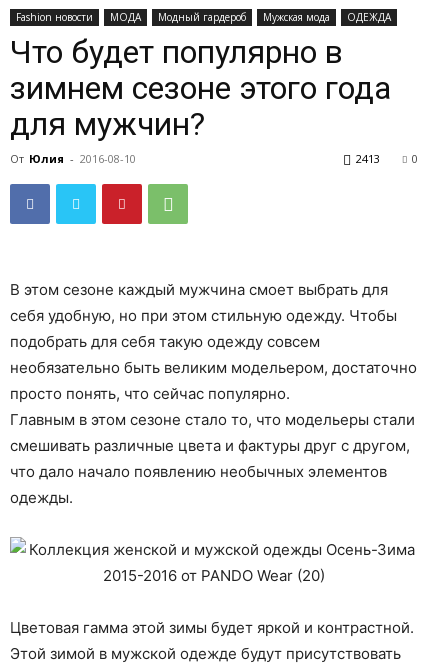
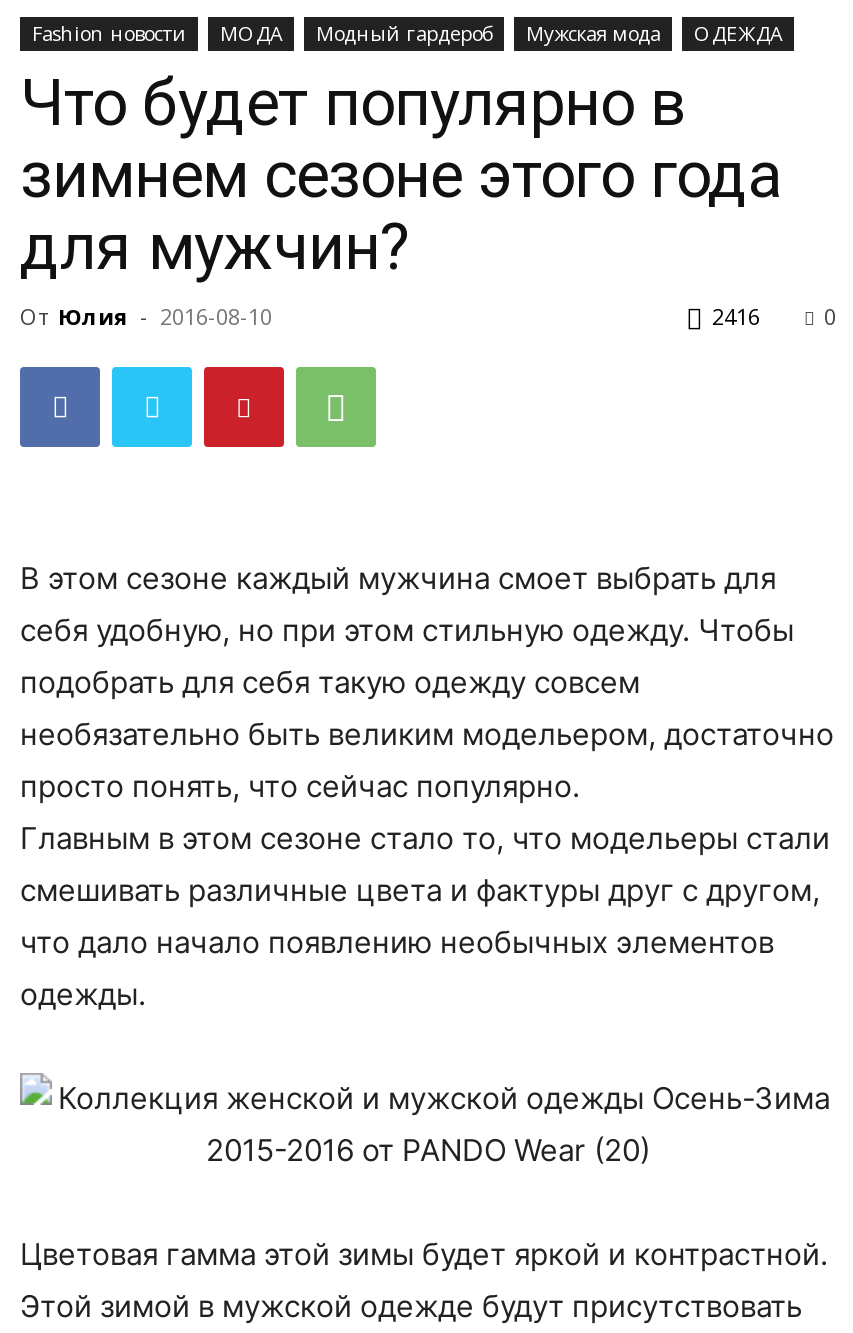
[356,151,380,166] 2413 -> [712,301,760,331] 2416

